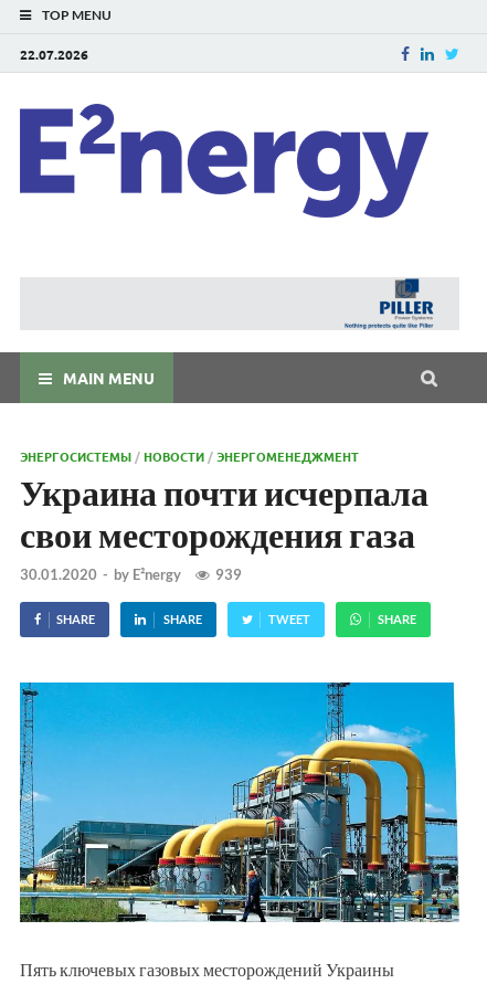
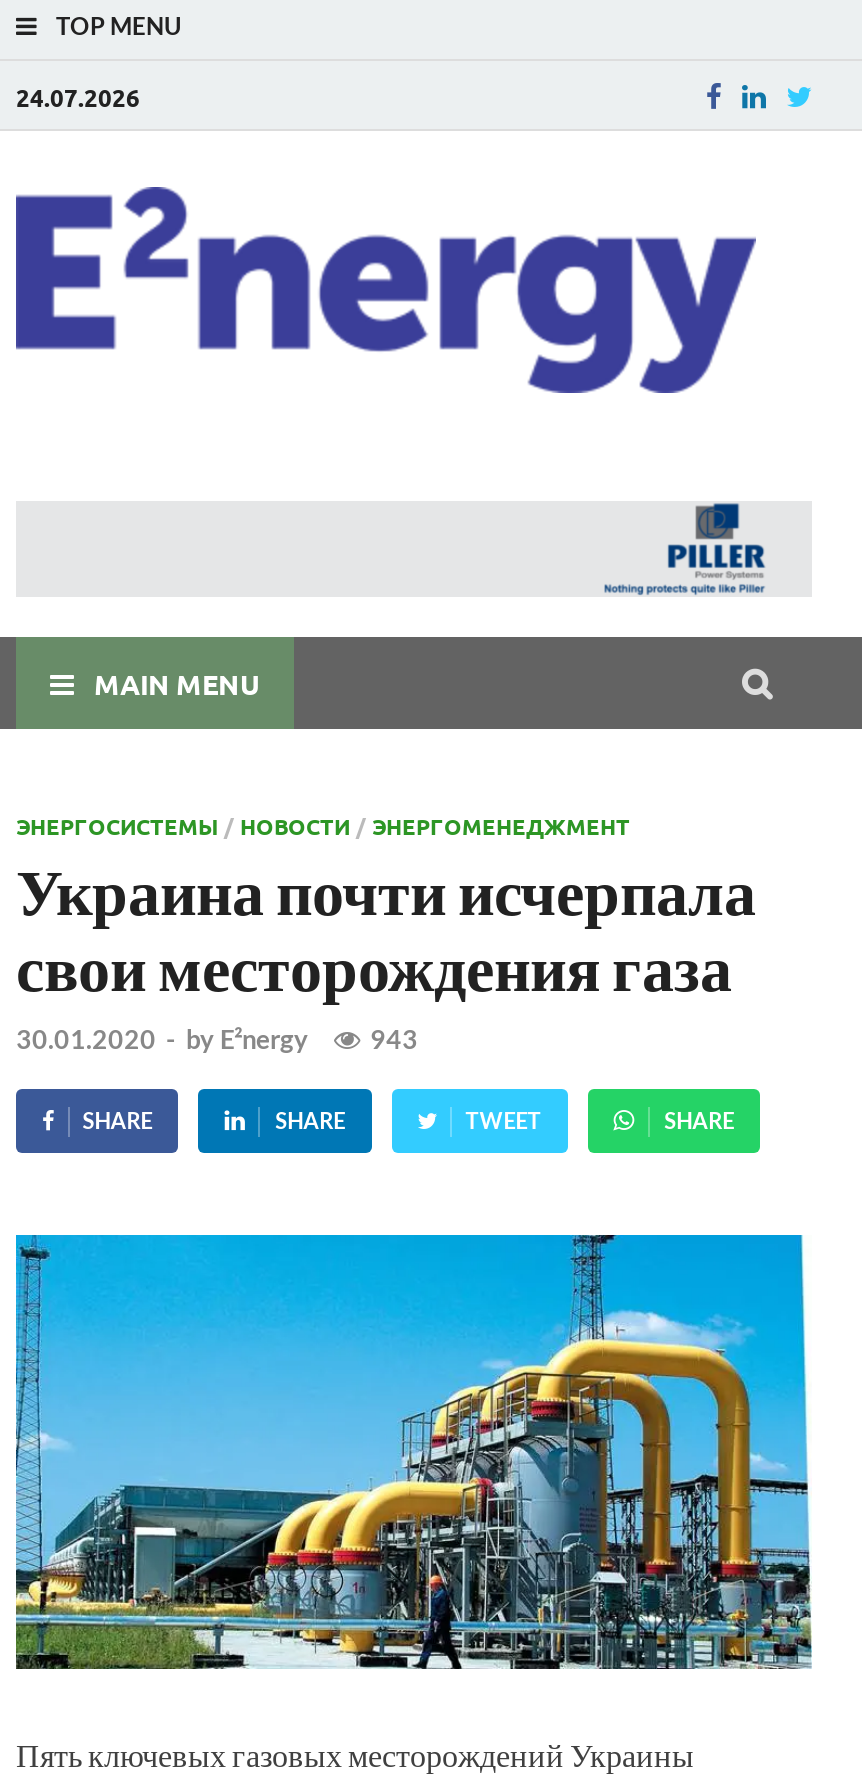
[20,45,88,62] 22.07.2026 -> [16,80,140,112] 24.07.2026
[215,565,242,583] 939 -> [370,1022,418,1054] 943

